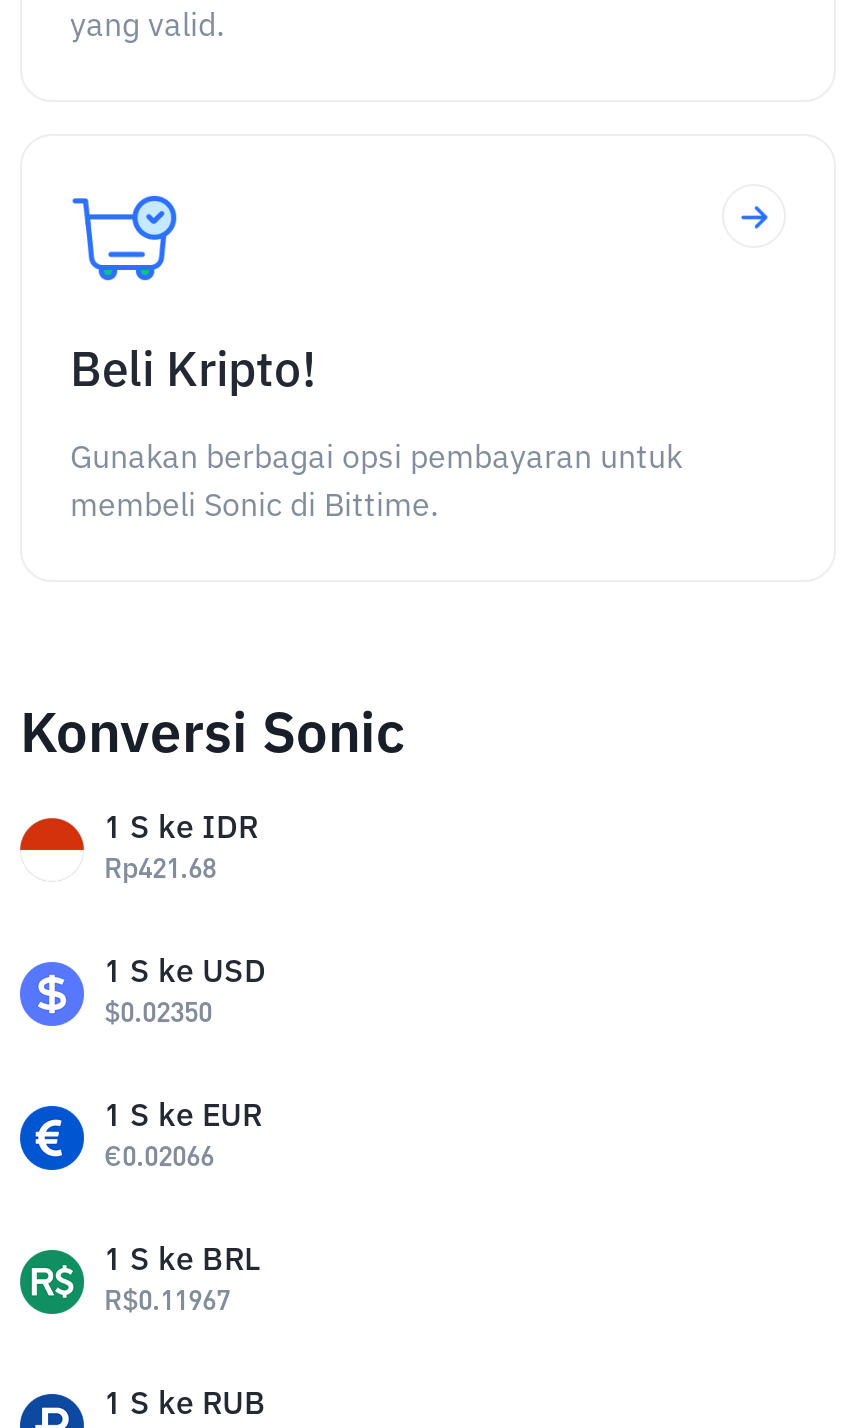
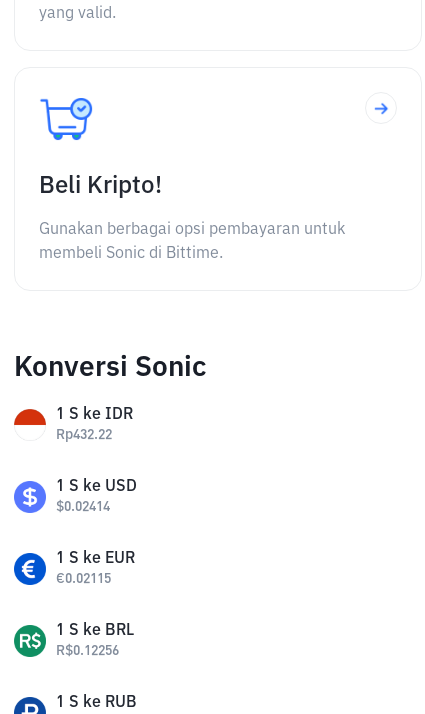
[104,856,216,884] Rp421.68 -> [56,428,112,442] Rp432.22
[104,1000,212,1028] $0.02350 -> [56,500,110,514] $0.02414
[104,1144,214,1172] €0.02066 -> [56,572,111,586] €0.02115
[104,1288,230,1316] R$0.11967 -> [56,644,119,658] R$0.12256

